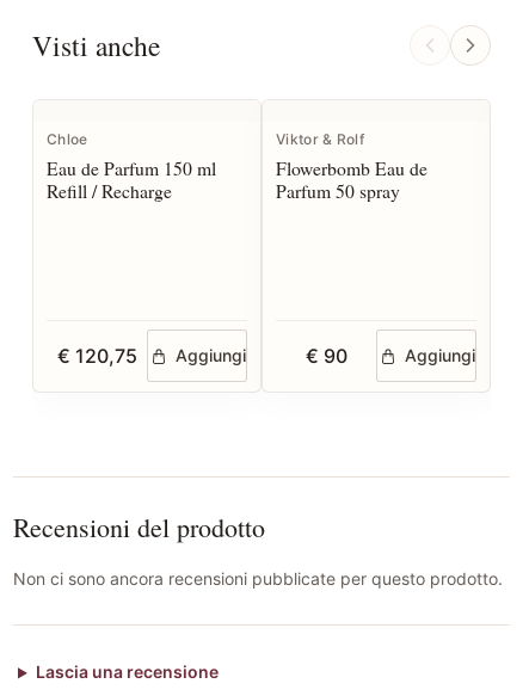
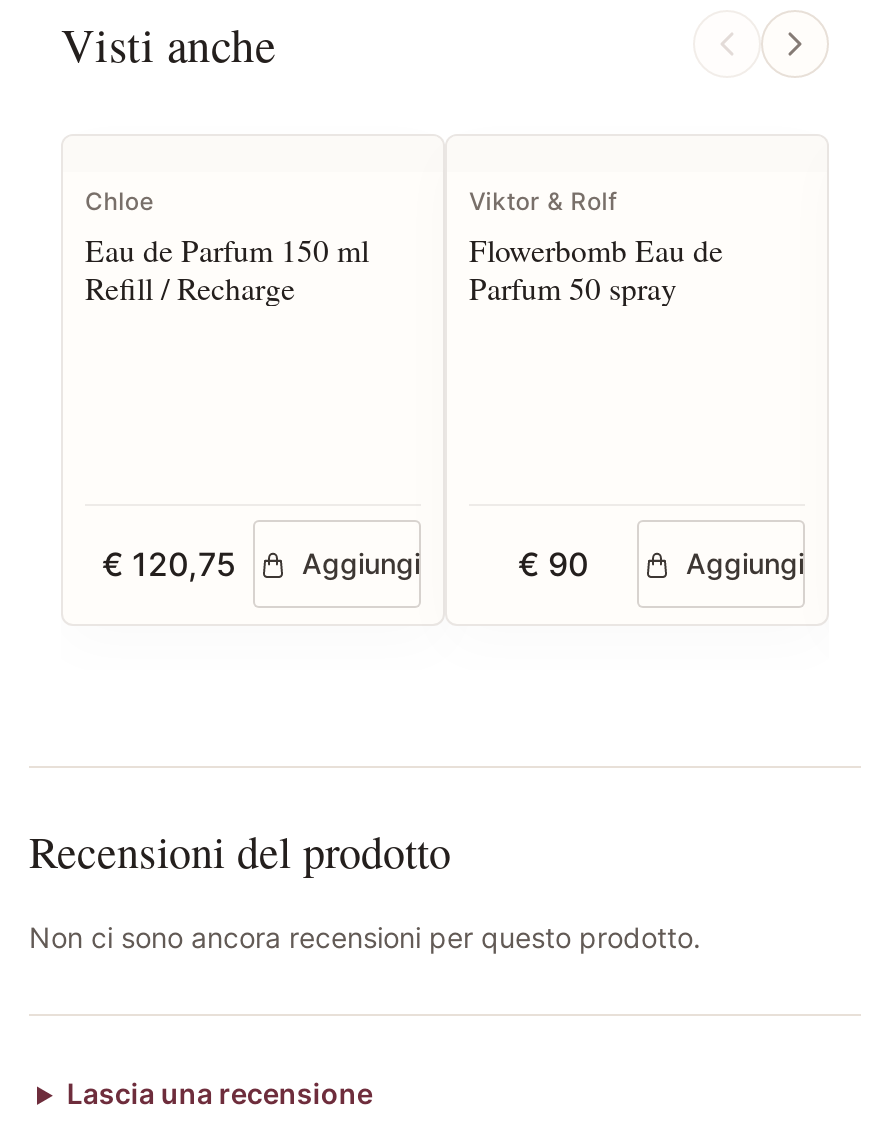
[13,569,503,589] Non ci sono ancora recensioni pubblicate per questo prodotto. -> [29,921,701,955] Non ci sono ancora recensioni per questo prodotto.

